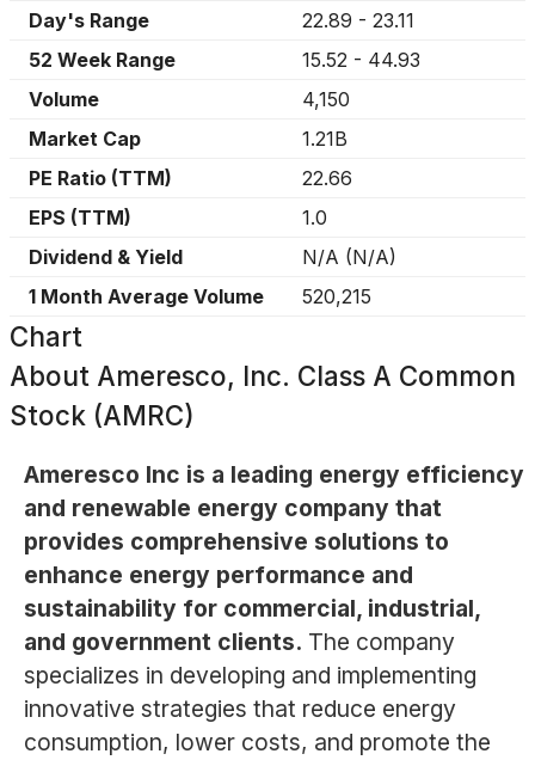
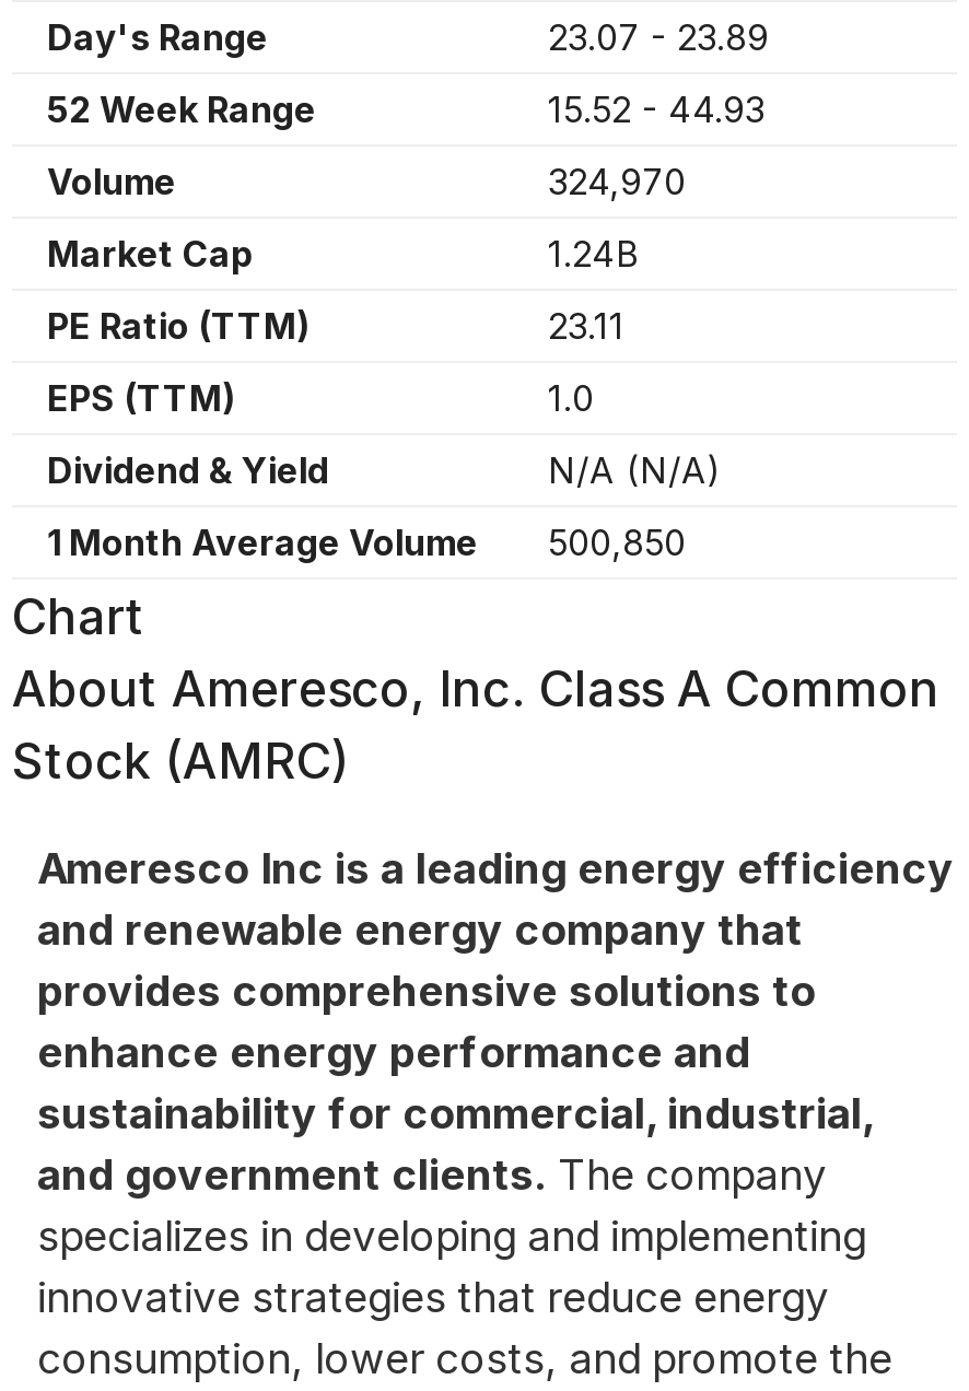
[302,8,414,32] 22.89 - 23.11 -> [548,15,769,59] 23.07 - 23.89
[302,87,350,111] 4,150 -> [548,160,686,203] 324,970
[302,127,348,151] 1.21B -> [548,232,640,276] 1.24B
[302,166,352,190] 22.66 -> [548,304,624,348] 23.11
[29,284,371,308] 1 Month Average Volume 520,215 -> [47,521,686,564] 1 Month Average Volume 500,850

